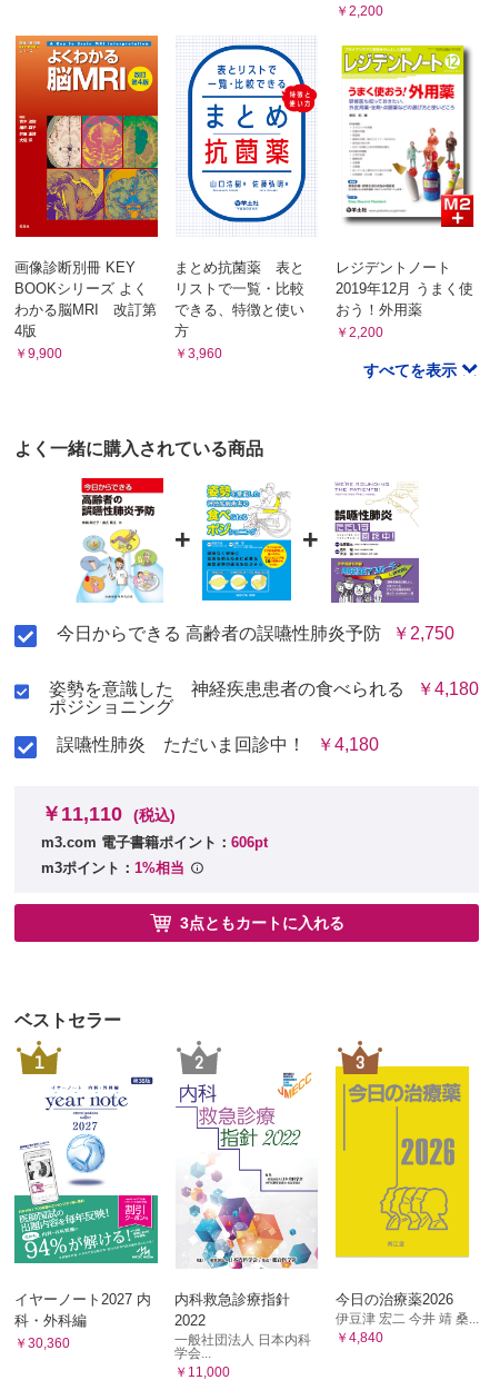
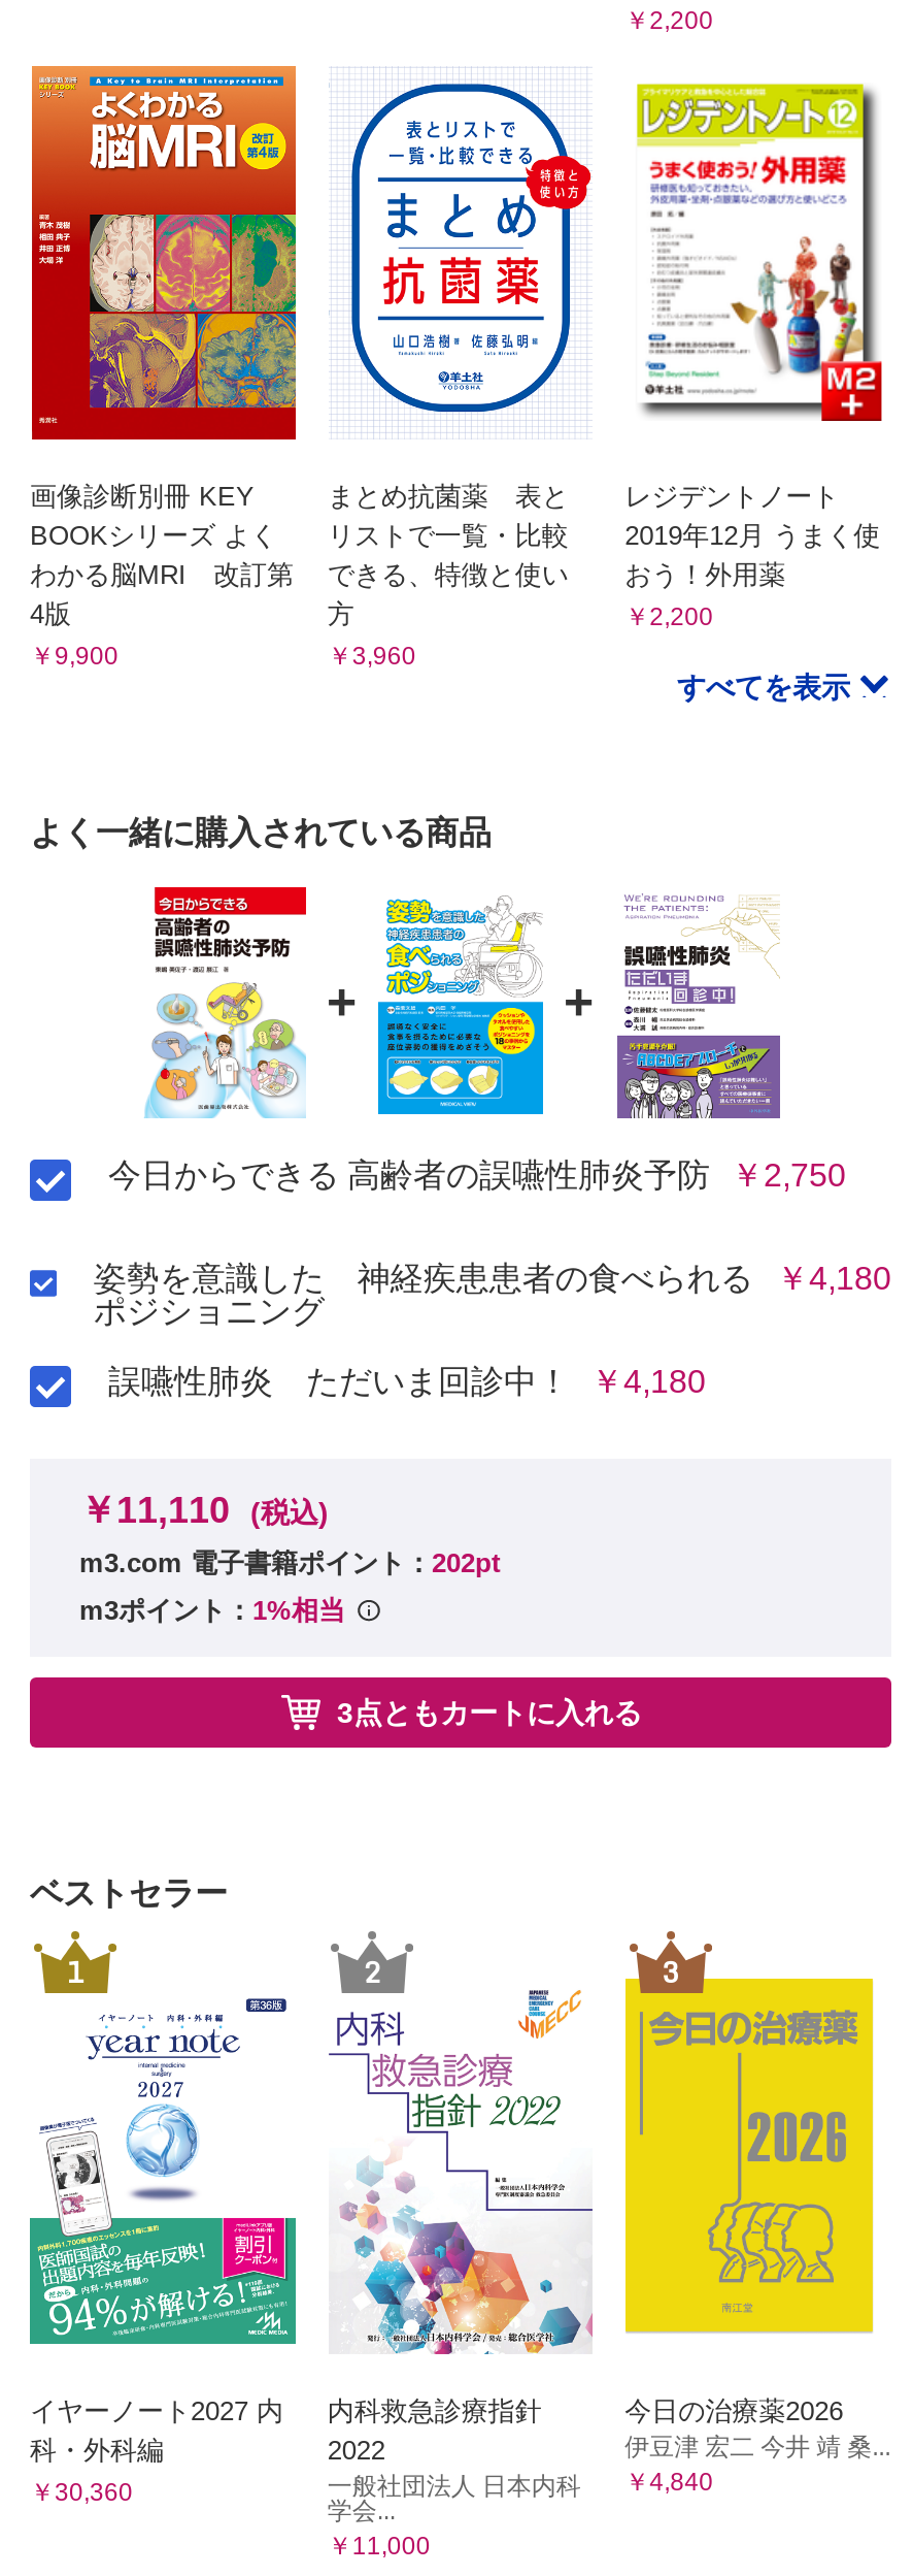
[41,834,268,850] m3.com 電子書籍ポイント：606pt -> [79,1547,500,1578] m3.com 電子書籍ポイント：202pt

